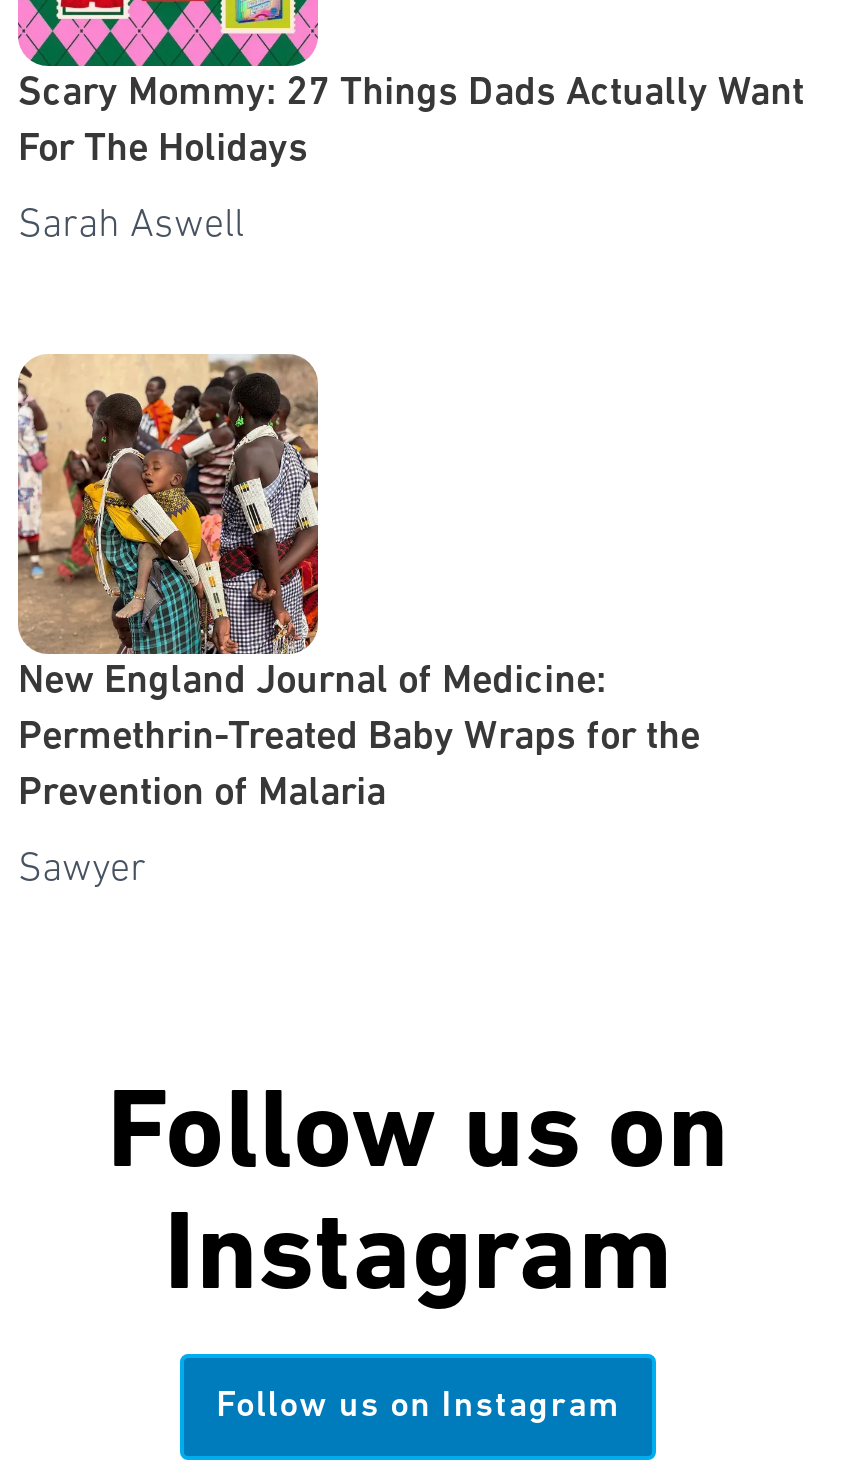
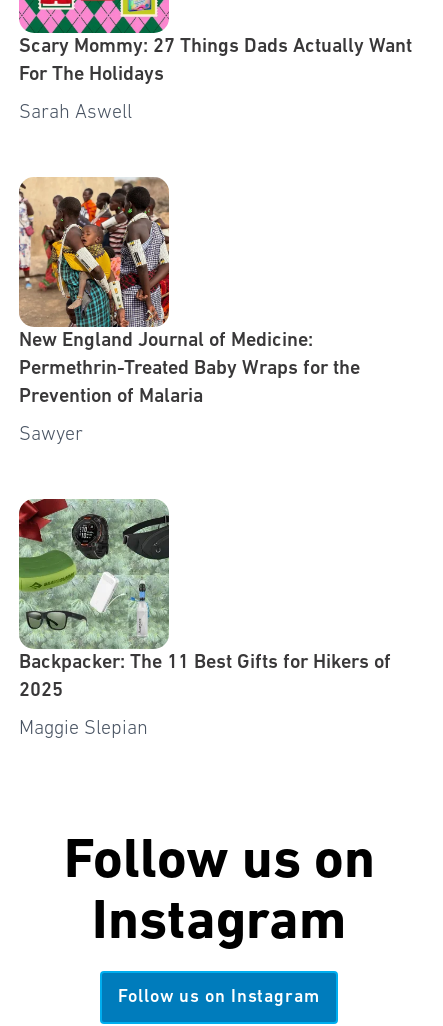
none -> [18,498,391,739] [image] | Backpacker: The 11 Best Gifts for Hikers of | 2025 | Maggie Slepian

